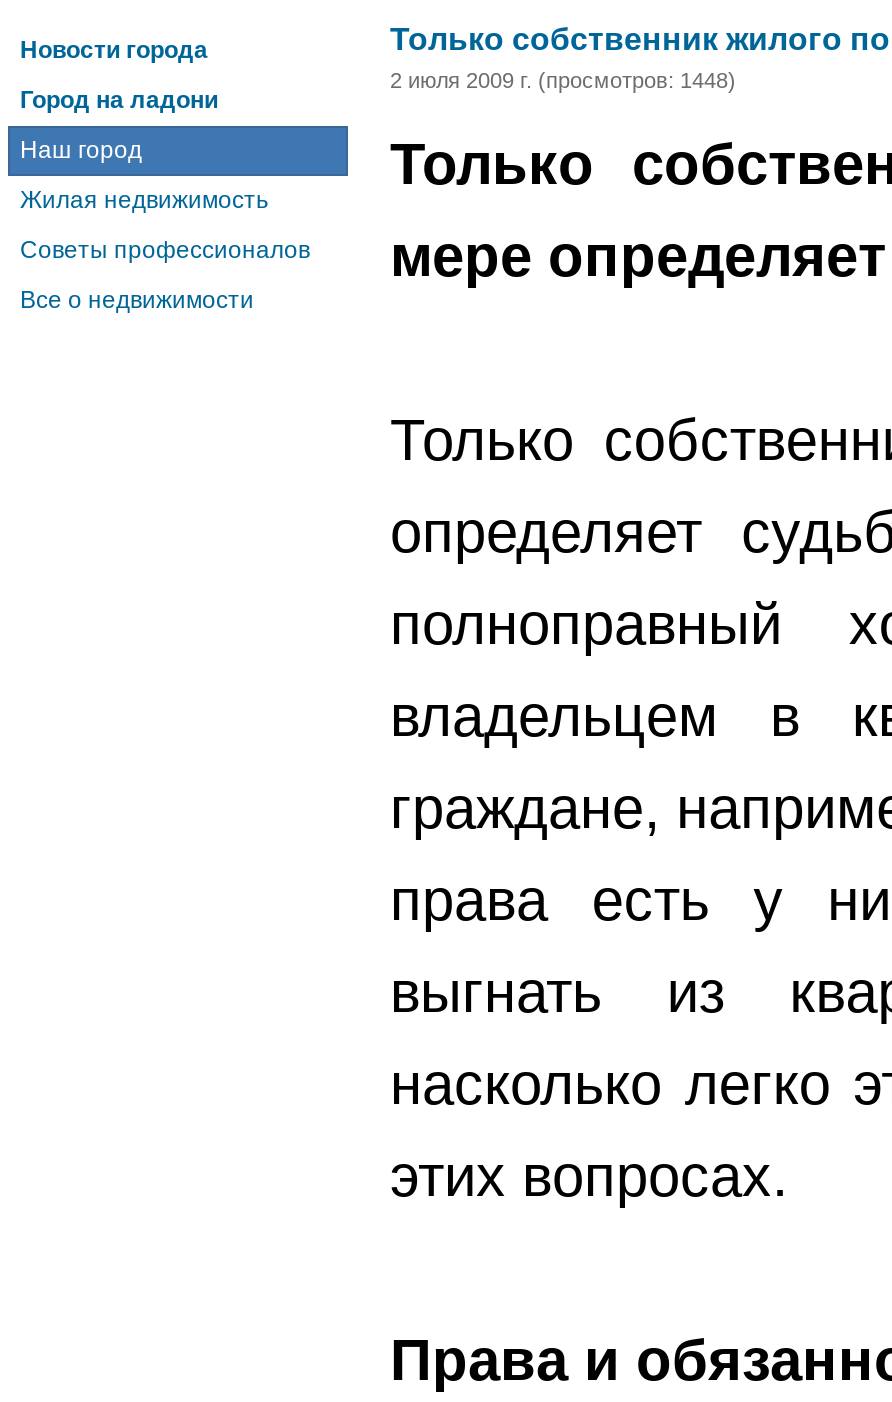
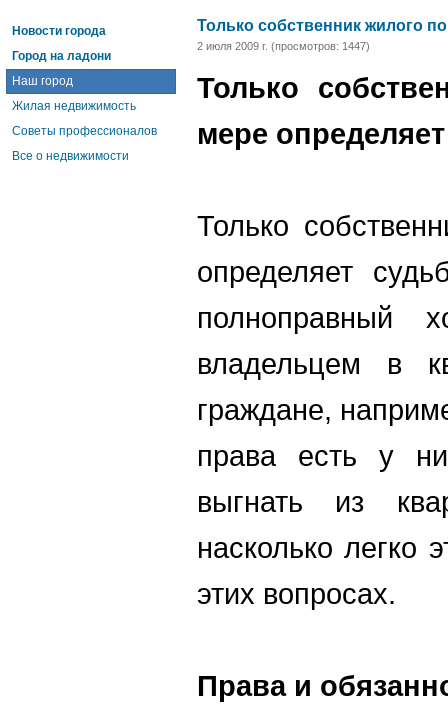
[390,68,736,92] 2 июля 2009 г. (просмотров: 1448) -> [197,40,370,52] 2 июля 2009 г. (просмотров: 1447)

